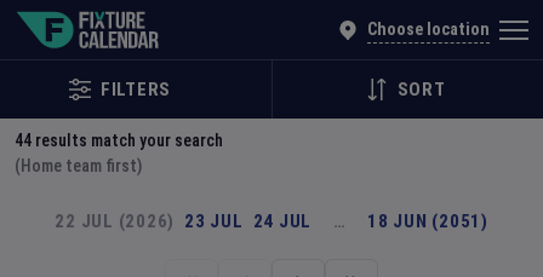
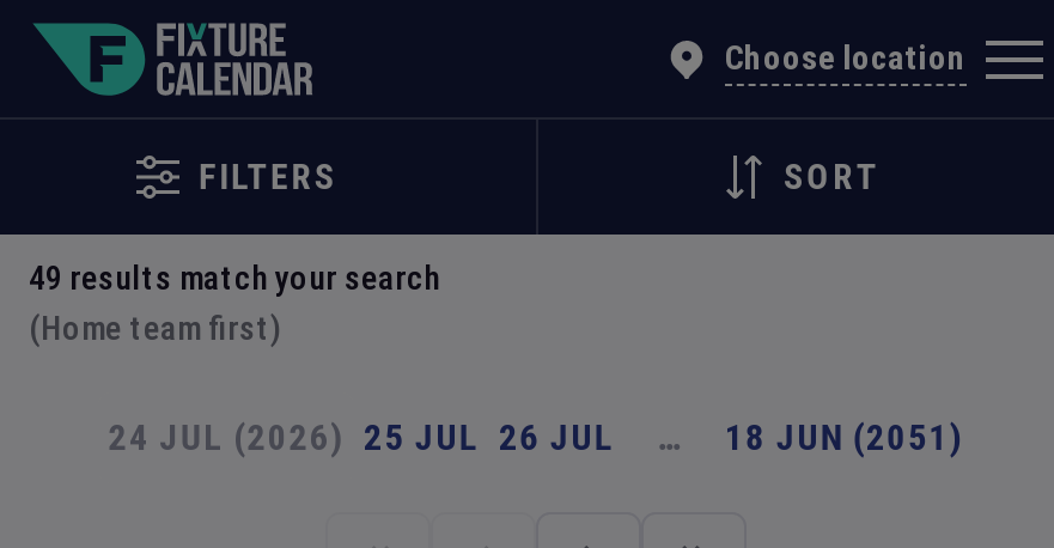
[15,131,223,150] 44 results match your search -> [29,258,440,297] 49 results match your search
[55,210,311,232] 22 JUL (2026) 23 JUL 24 JUL -> [108,416,615,459] 24 JUL (2026) 25 JUL 26 JUL

